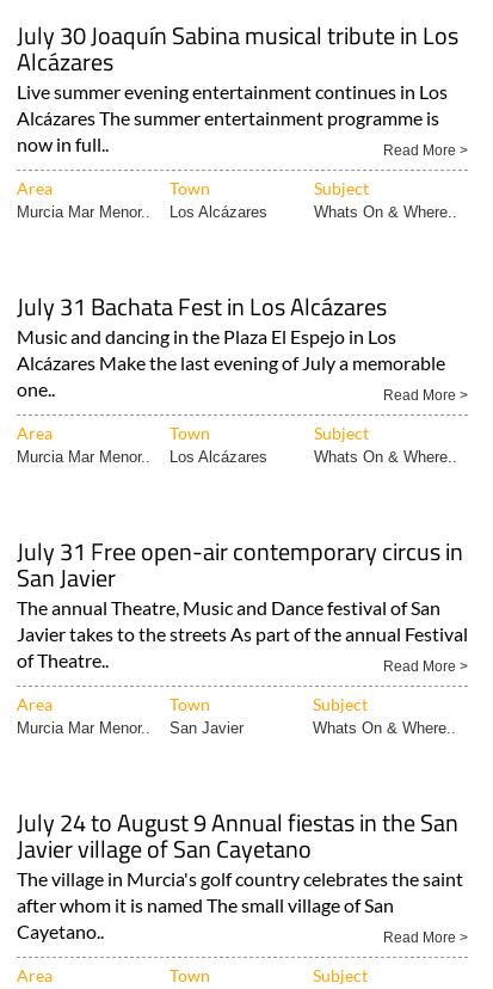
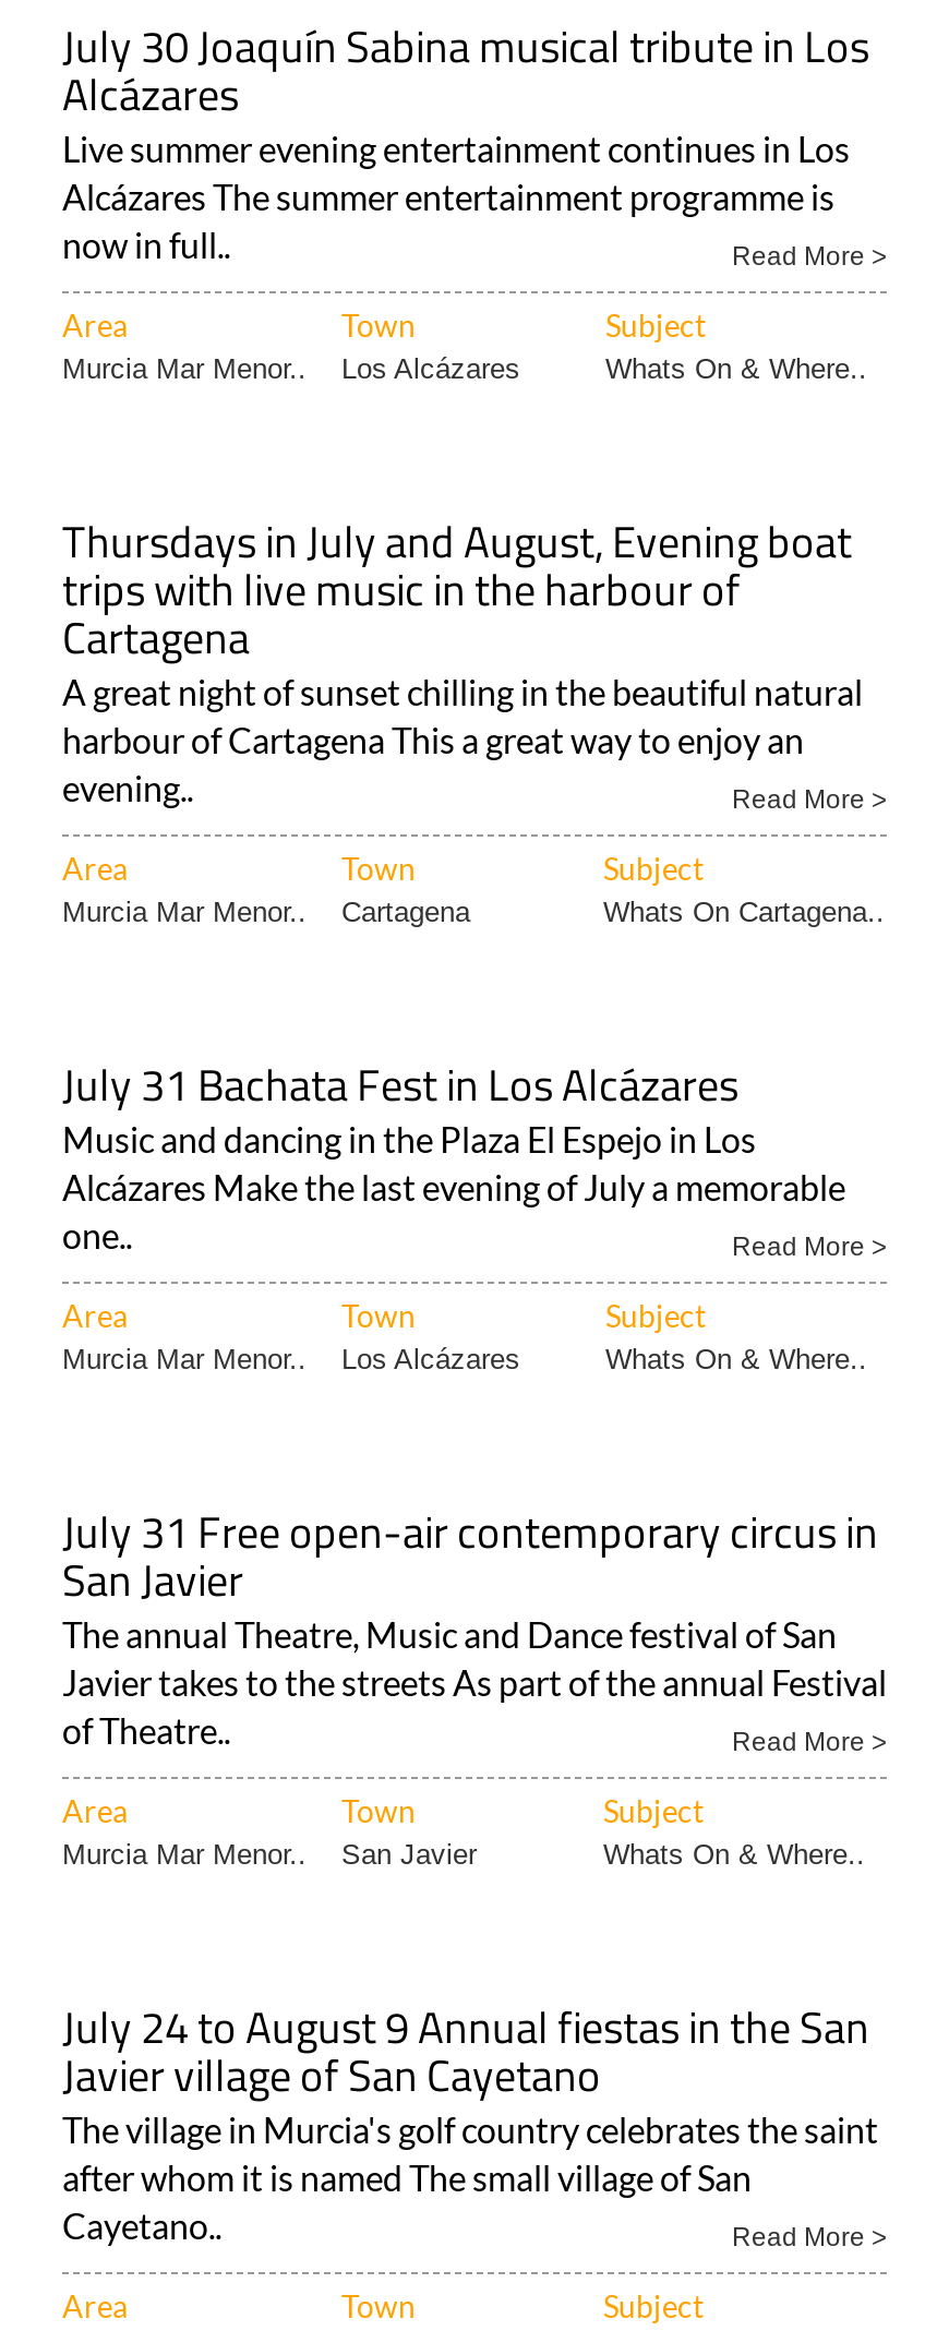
none -> [62,507,887,928] Thursdays in July and August, Evening boat | trips with live music in the harbour of | Cartagena | A great night of sunset chilling in the beautiful natural | harbour of Cartagena This a great way to enjoy an | evening.. | Read More > | Area | Town | Subject | Murcia Mar Menor.. | Cartagena | Whats On Cartagena..

